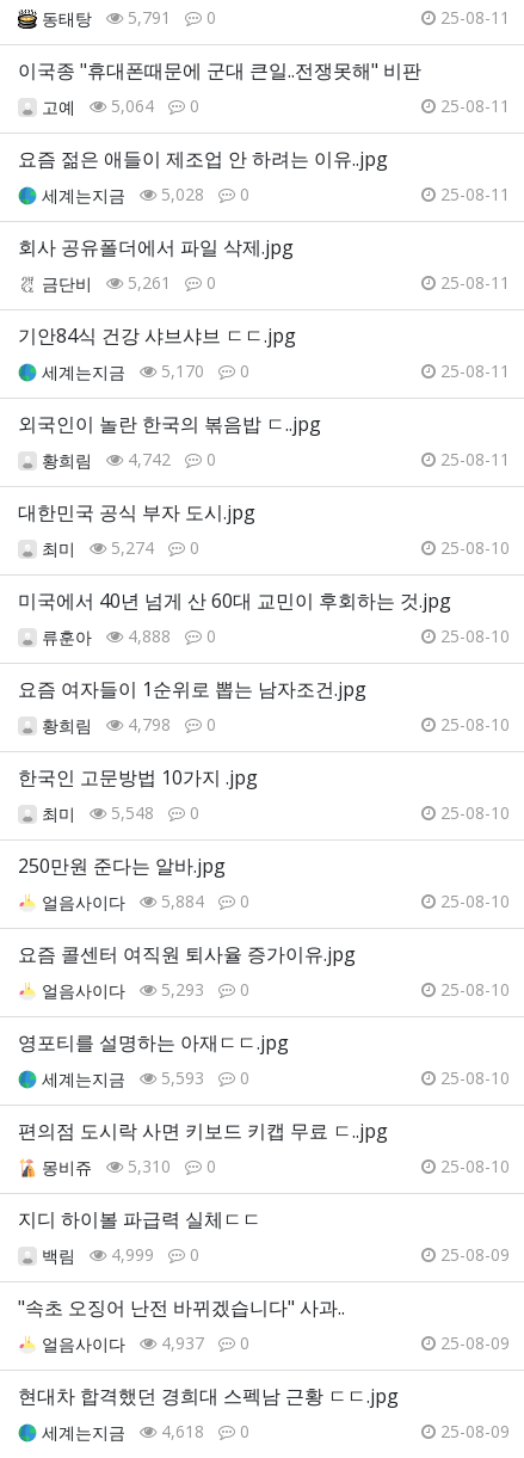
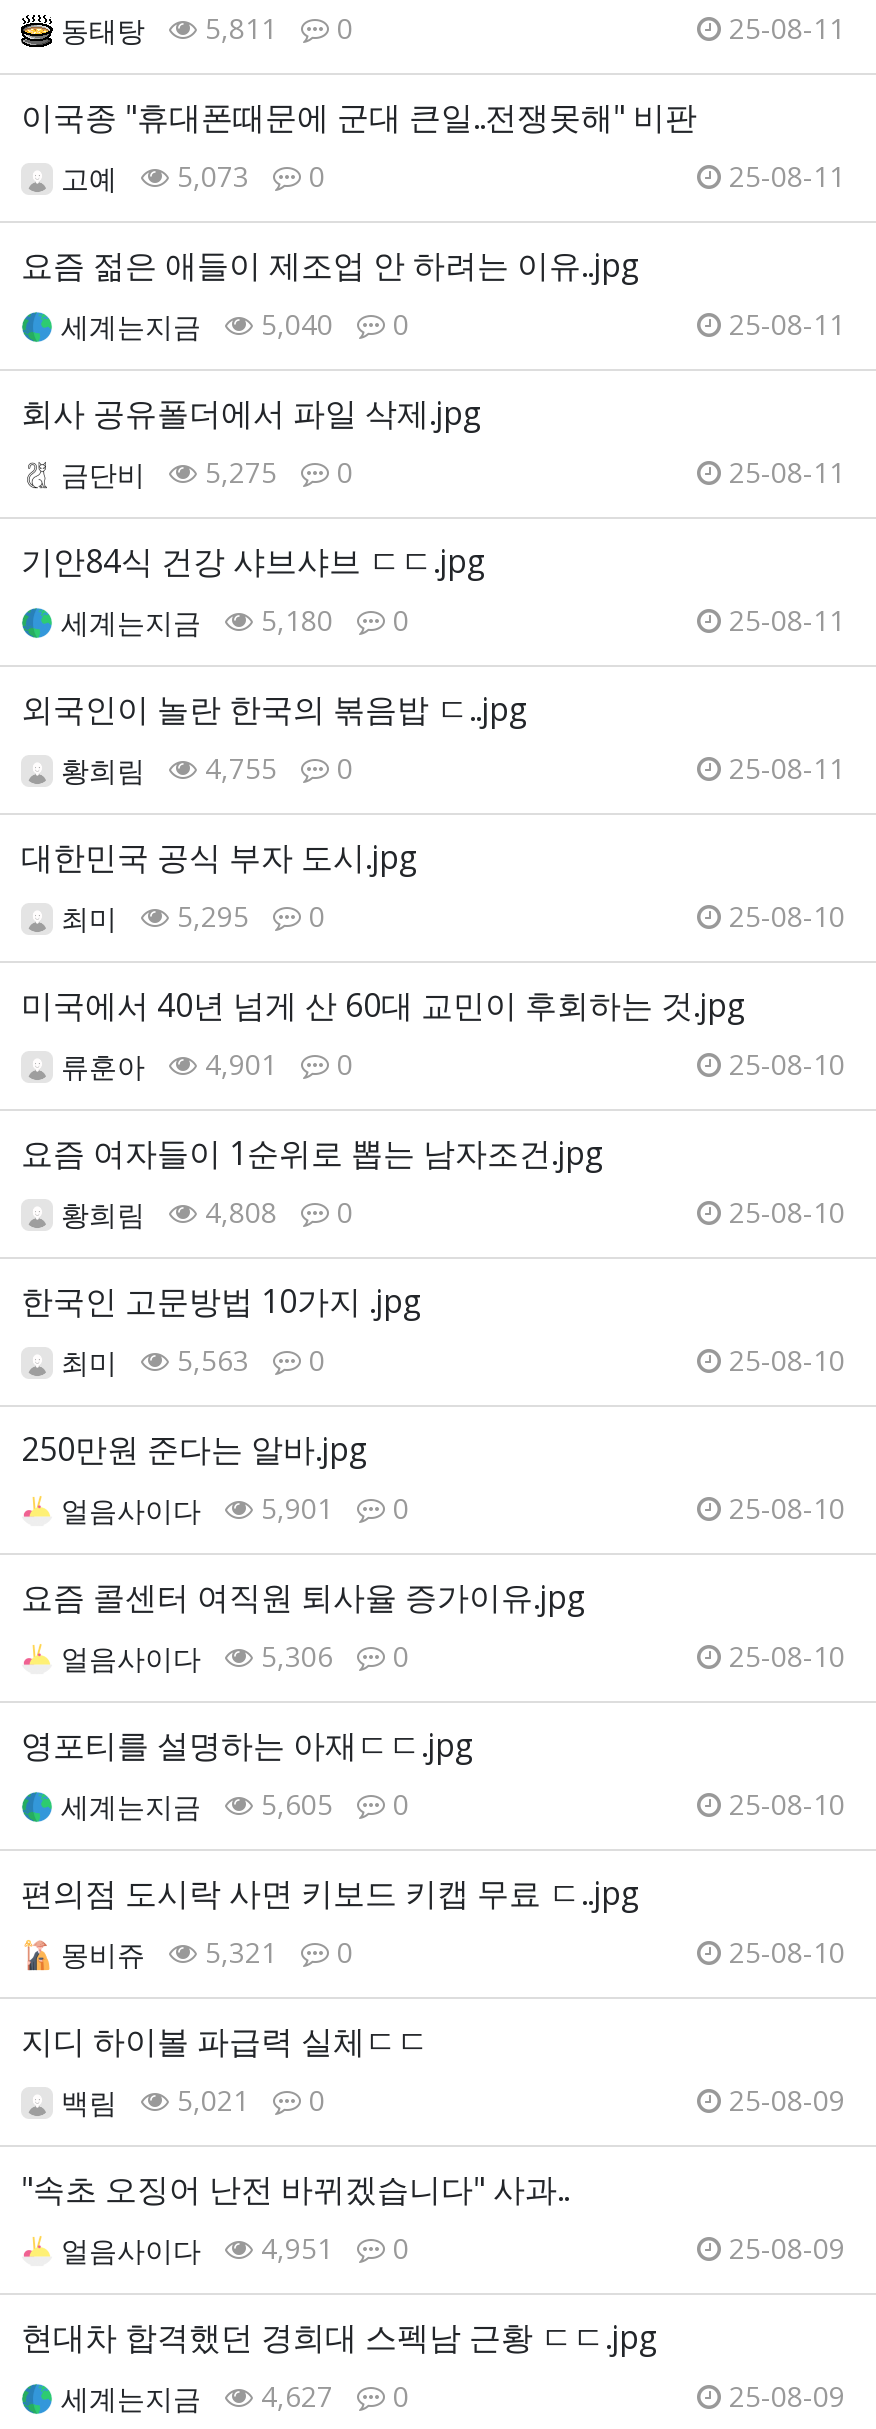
[42,6,216,30] 동태탕 5,791 0 -> [61,9,353,50] 동태탕 5,811 0
[42,94,199,119] 고예 5,064 0 -> [61,157,325,198] 고예 5,073 0
[42,183,249,207] 세계는지금 5,028 0 -> [61,305,409,346] 세계는지금 5,040 0
[42,271,216,295] 금단비 5,261 0 -> [61,453,353,494] 금단비 5,275 0
[42,360,249,384] 세계는지금 5,170 0 -> [61,601,409,642] 세계는지금 5,180 0
[42,448,216,472] 황희림 4,742 0 -> [61,749,353,790] 황희림 4,755 0
[42,536,199,560] 최미 5,274 0 -> [61,897,325,938] 최미 5,295 0
[42,625,216,649] 류훈아 4,888 0 -> [61,1045,353,1086] 류훈아 4,901 0
[42,713,216,737] 황희림 4,798 0 -> [61,1193,353,1234] 황희림 4,808 0
[42,801,199,825] 최미 5,548 0 -> [61,1341,325,1382] 최미 5,563 0
[42,890,249,914] 얼음사이다 5,884 0 -> [61,1489,409,1530] 얼음사이다 5,901 0
[42,978,249,1002] 얼음사이다 5,293 0 -> [61,1637,409,1678] 얼음사이다 5,306 0
[42,1066,249,1091] 세계는지금 5,593 0 -> [61,1785,409,1826] 세계는지금 5,605 0
[42,1155,216,1179] 몽비쥬 5,310 0 -> [61,1933,353,1974] 몽비쥬 5,321 0
[42,1243,199,1267] 백림 4,999 0 -> [61,2081,325,2122] 백림 5,021 0
[42,1332,249,1356] 얼음사이다 4,937 0 -> [61,2229,409,2270] 얼음사이다 4,951 0
[42,1420,249,1444] 세계는지금 4,618 0 -> [61,2377,409,2418] 세계는지금 4,627 0

